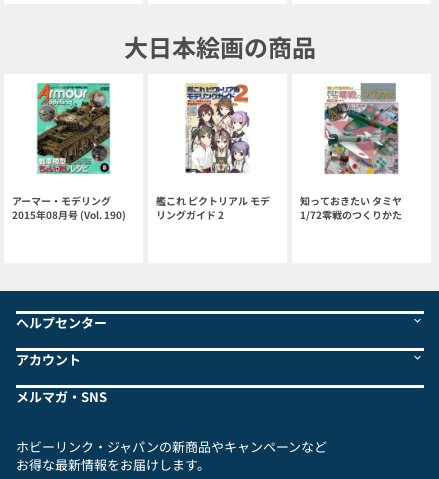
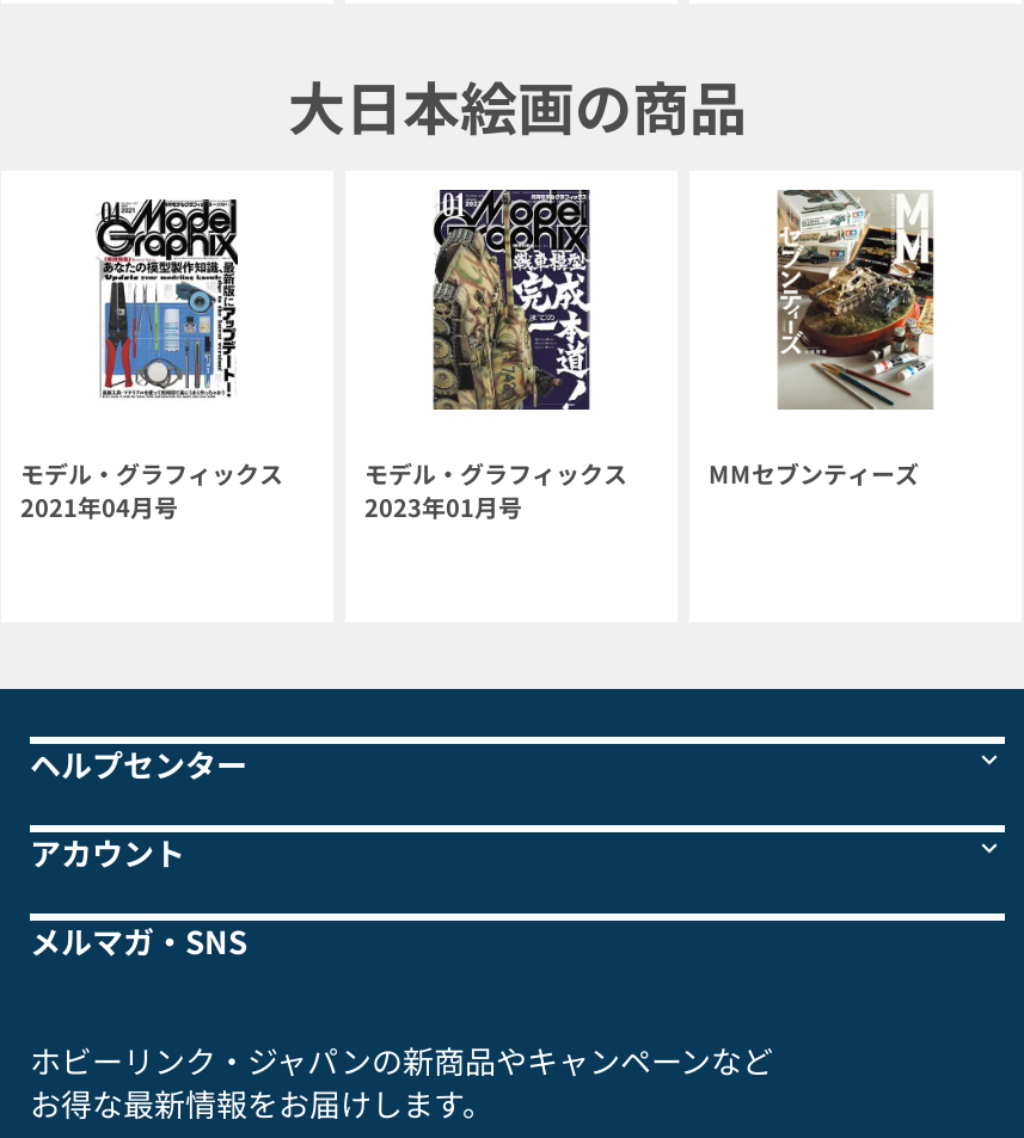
[12,82,126,222] [image] | アーマー・モデリング | 2015年08月号 (Vol. 190) -> [20,192,283,524] [image] | モデル・グラフィックス | 2021年04月号
[156,82,270,222] [image] | 艦これ ピクトリアル モデ | リングガイド 2 -> [364,187,627,524] [image] | モデル・グラフィックス | 2023年01月号
[300,82,402,222] [image] | 知っておきたい タミヤ | 1/72零戦のつくりかた -> [709,187,943,490] [image] | MMセブンティーズ

